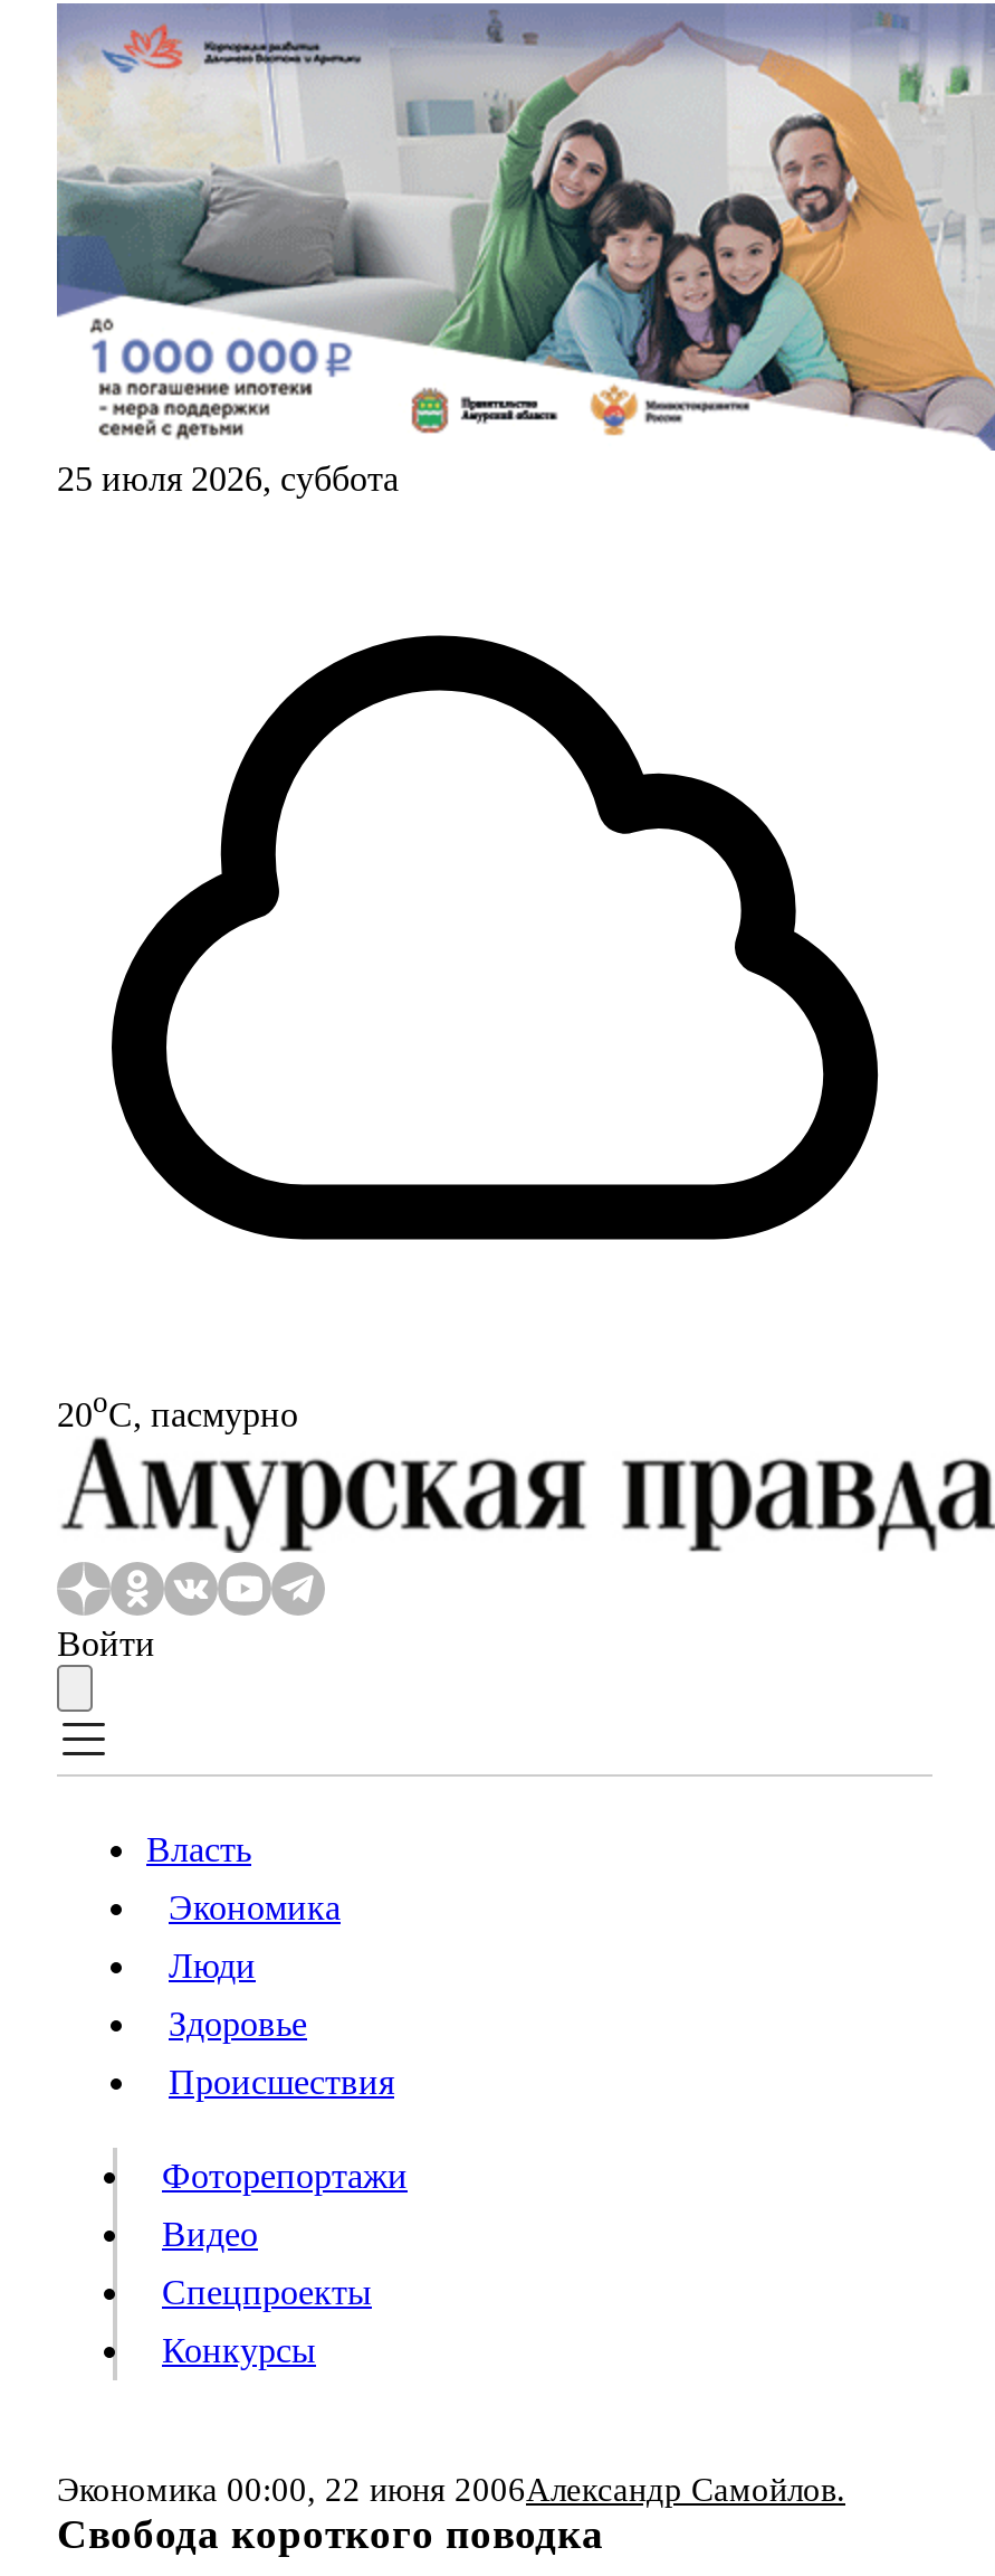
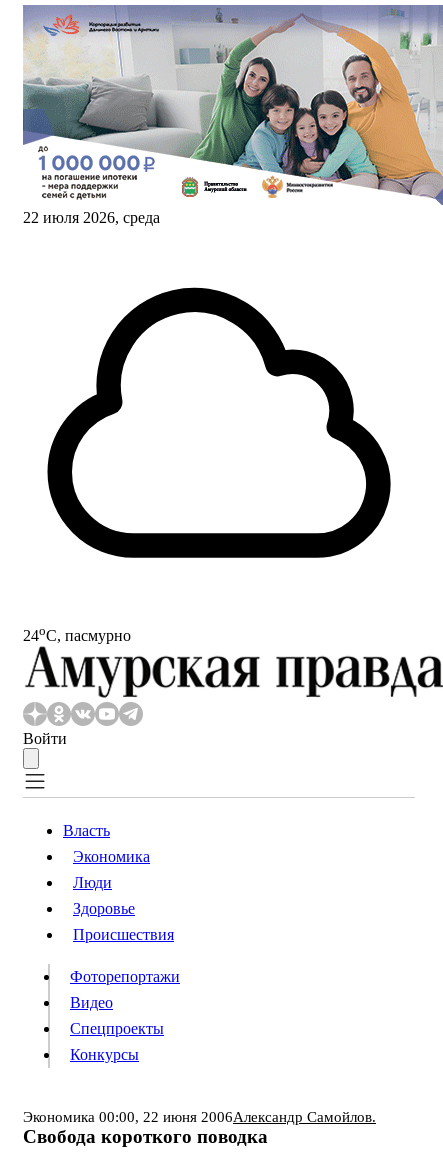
[57,460,399,498] 25 июля 2026, суббота -> [23,209,160,226] 22 июля 2026, среда
[57,1385,298,1433] 20oС, пасмурно -> [23,623,131,644] 24oС, пасмурно

